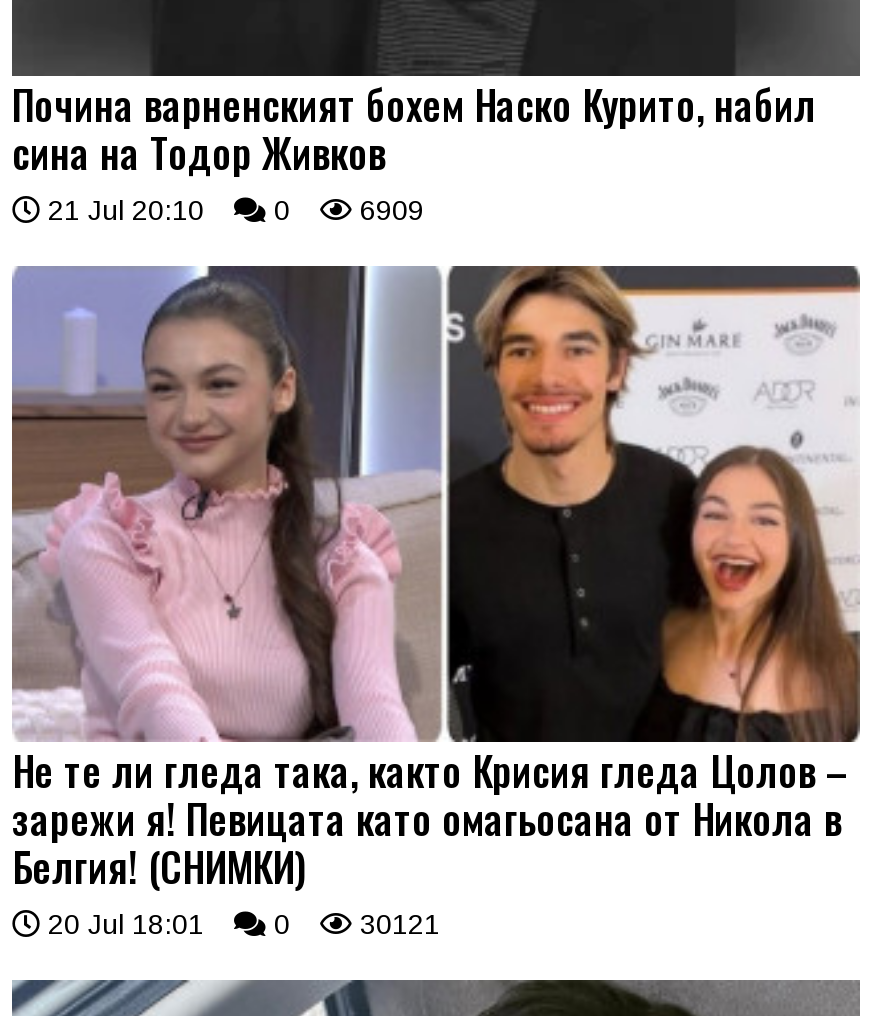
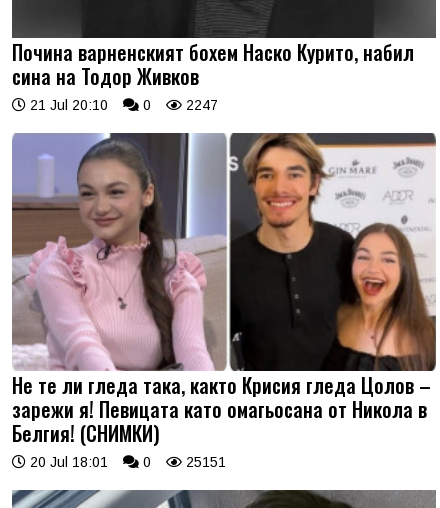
[40,193,424,225] 21 Jul 20:10 0 6909 -> [26,97,218,113] 21 Jul 20:10 0 2247
[40,908,440,940] 20 Jul 18:01 0 30121 -> [26,454,226,470] 20 Jul 18:01 0 25151

